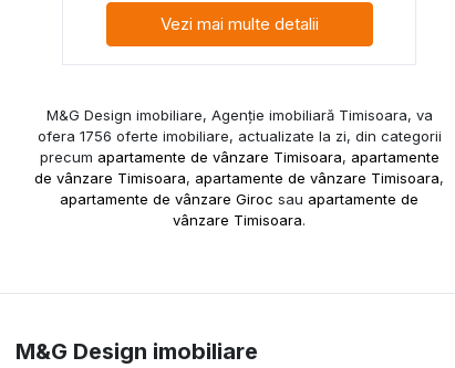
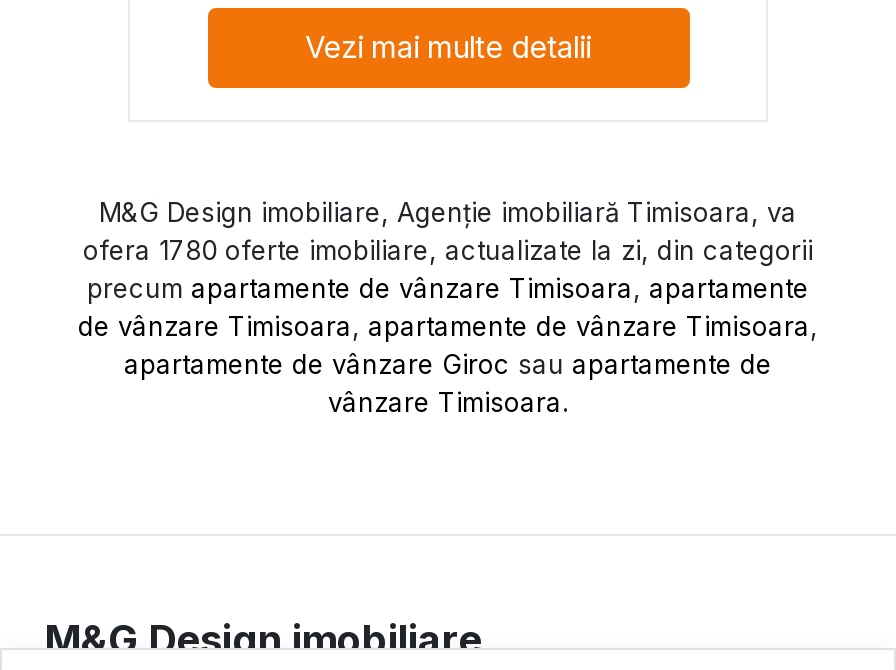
[37,127,441,145] ofera 1756 oferte imobiliare, actualizate la zi, din categorii -> [83,234,813,266] ofera 1780 oferte imobiliare, actualizate la zi, din categorii

